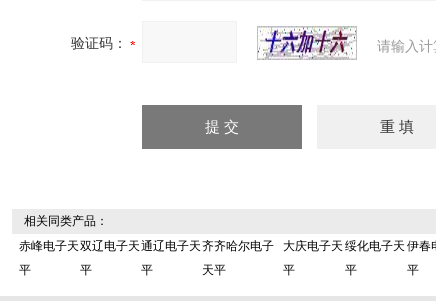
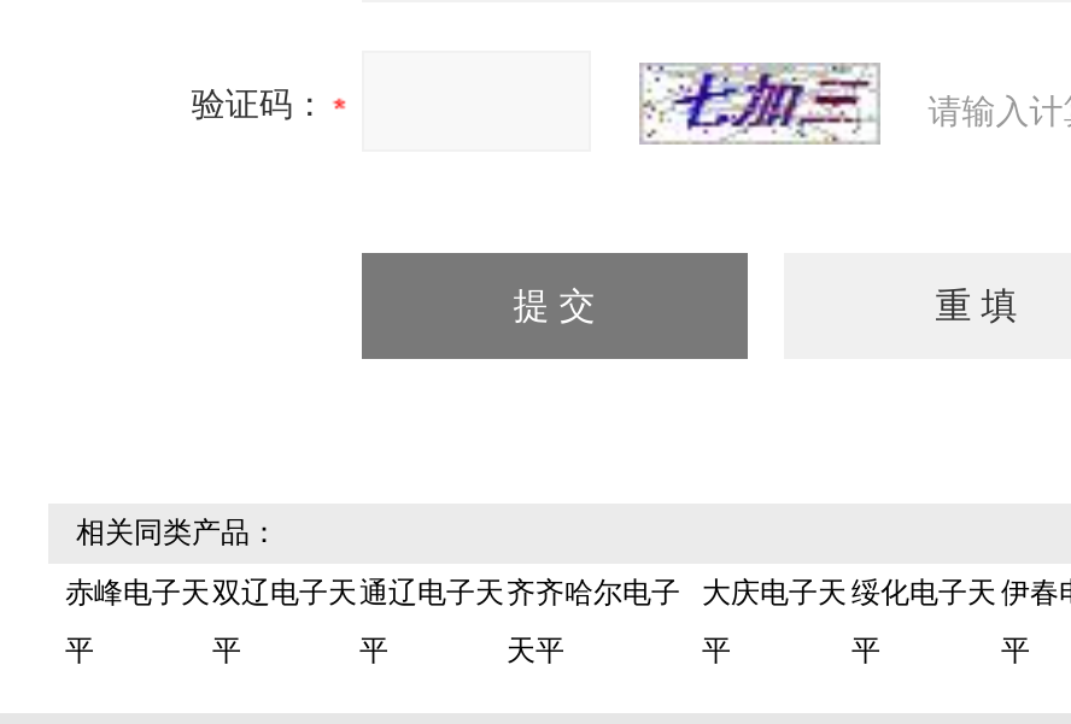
[257,26,356,59] [image] -> [639,63,880,145] [image]

